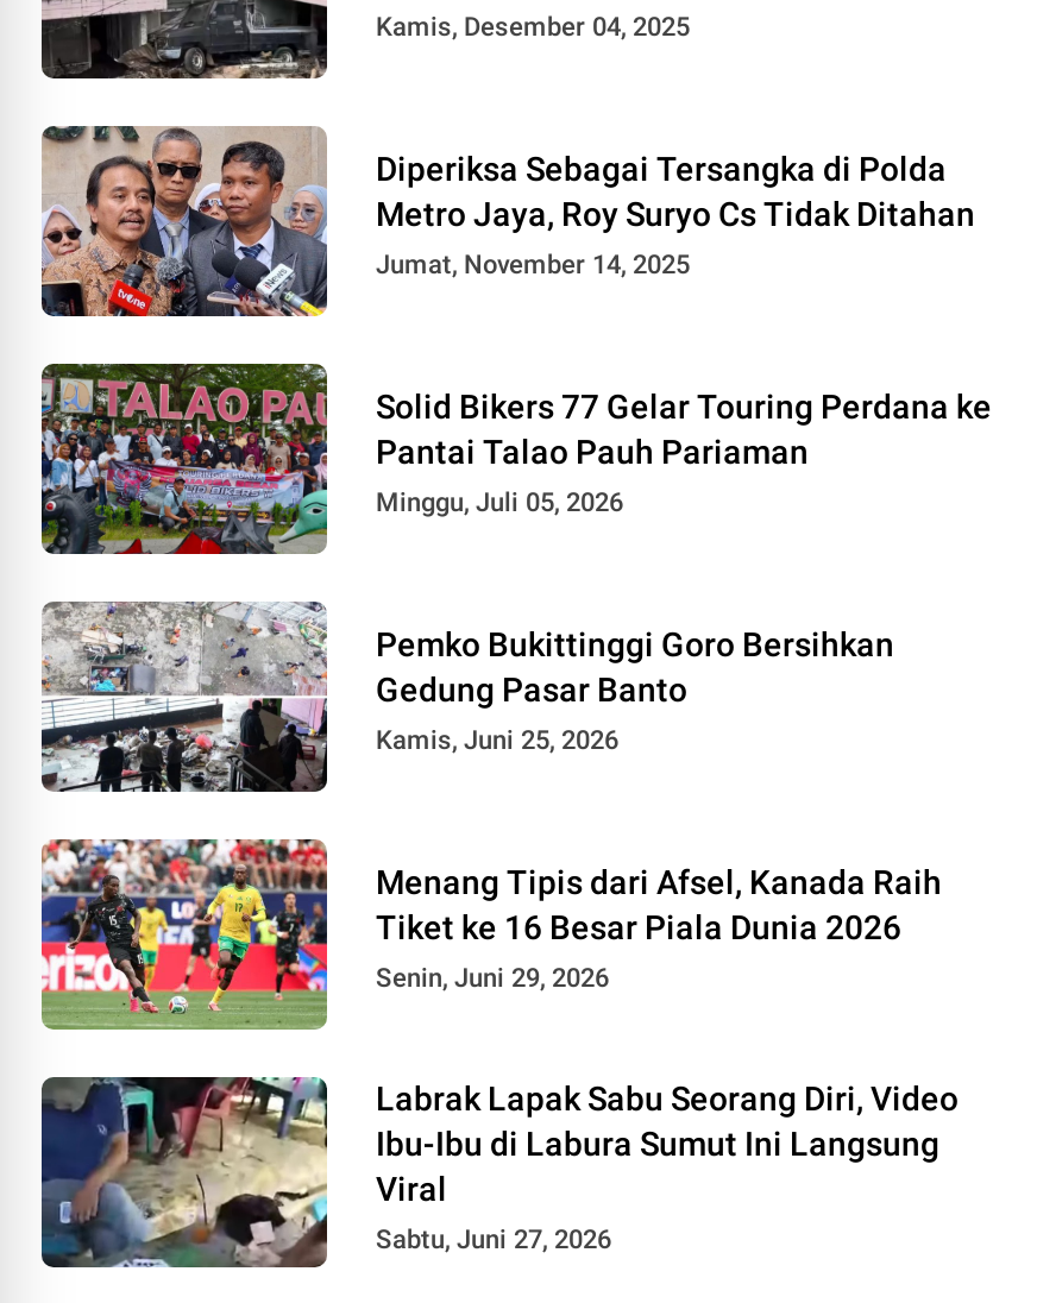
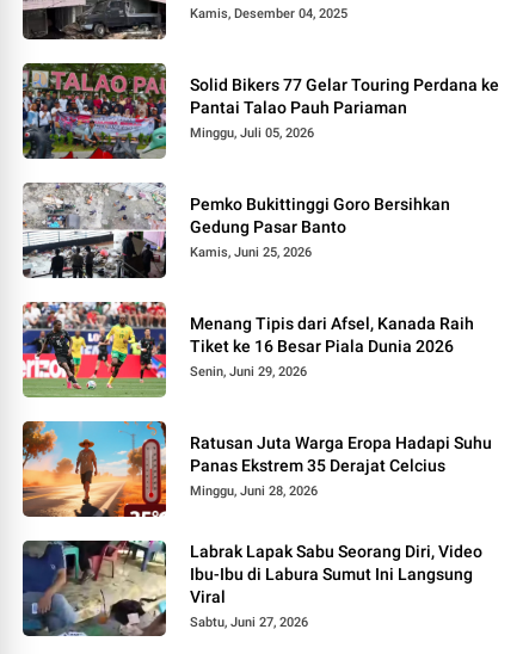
[39,126,975,316] [image] | Diperiksa Sebagai Tersangka di Polda | Metro Jaya, Roy Suryo Cs Tidak Ditahan | Jumat, November 14, 2025 -> none
moved [37,359,992,993] -> [20,61,500,379]: [image] | Solid Bikers 77 Gelar Touring Perdana ke | Pantai Talao Pauh Pariaman | ... | Tiket ke 16 Besar Piala Dunia 2026 | Senin, Juni 29, 2026
none -> [21,420,493,518] [image] | Ratusan Juta Warga Eropa Hadapi Suhu | Panas Ekstrem 35 Derajat Celcius | Minggu, Juni 28, 2026

